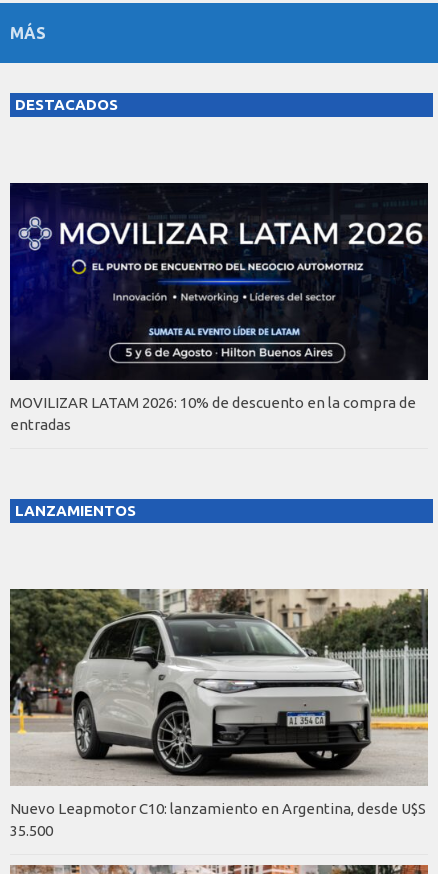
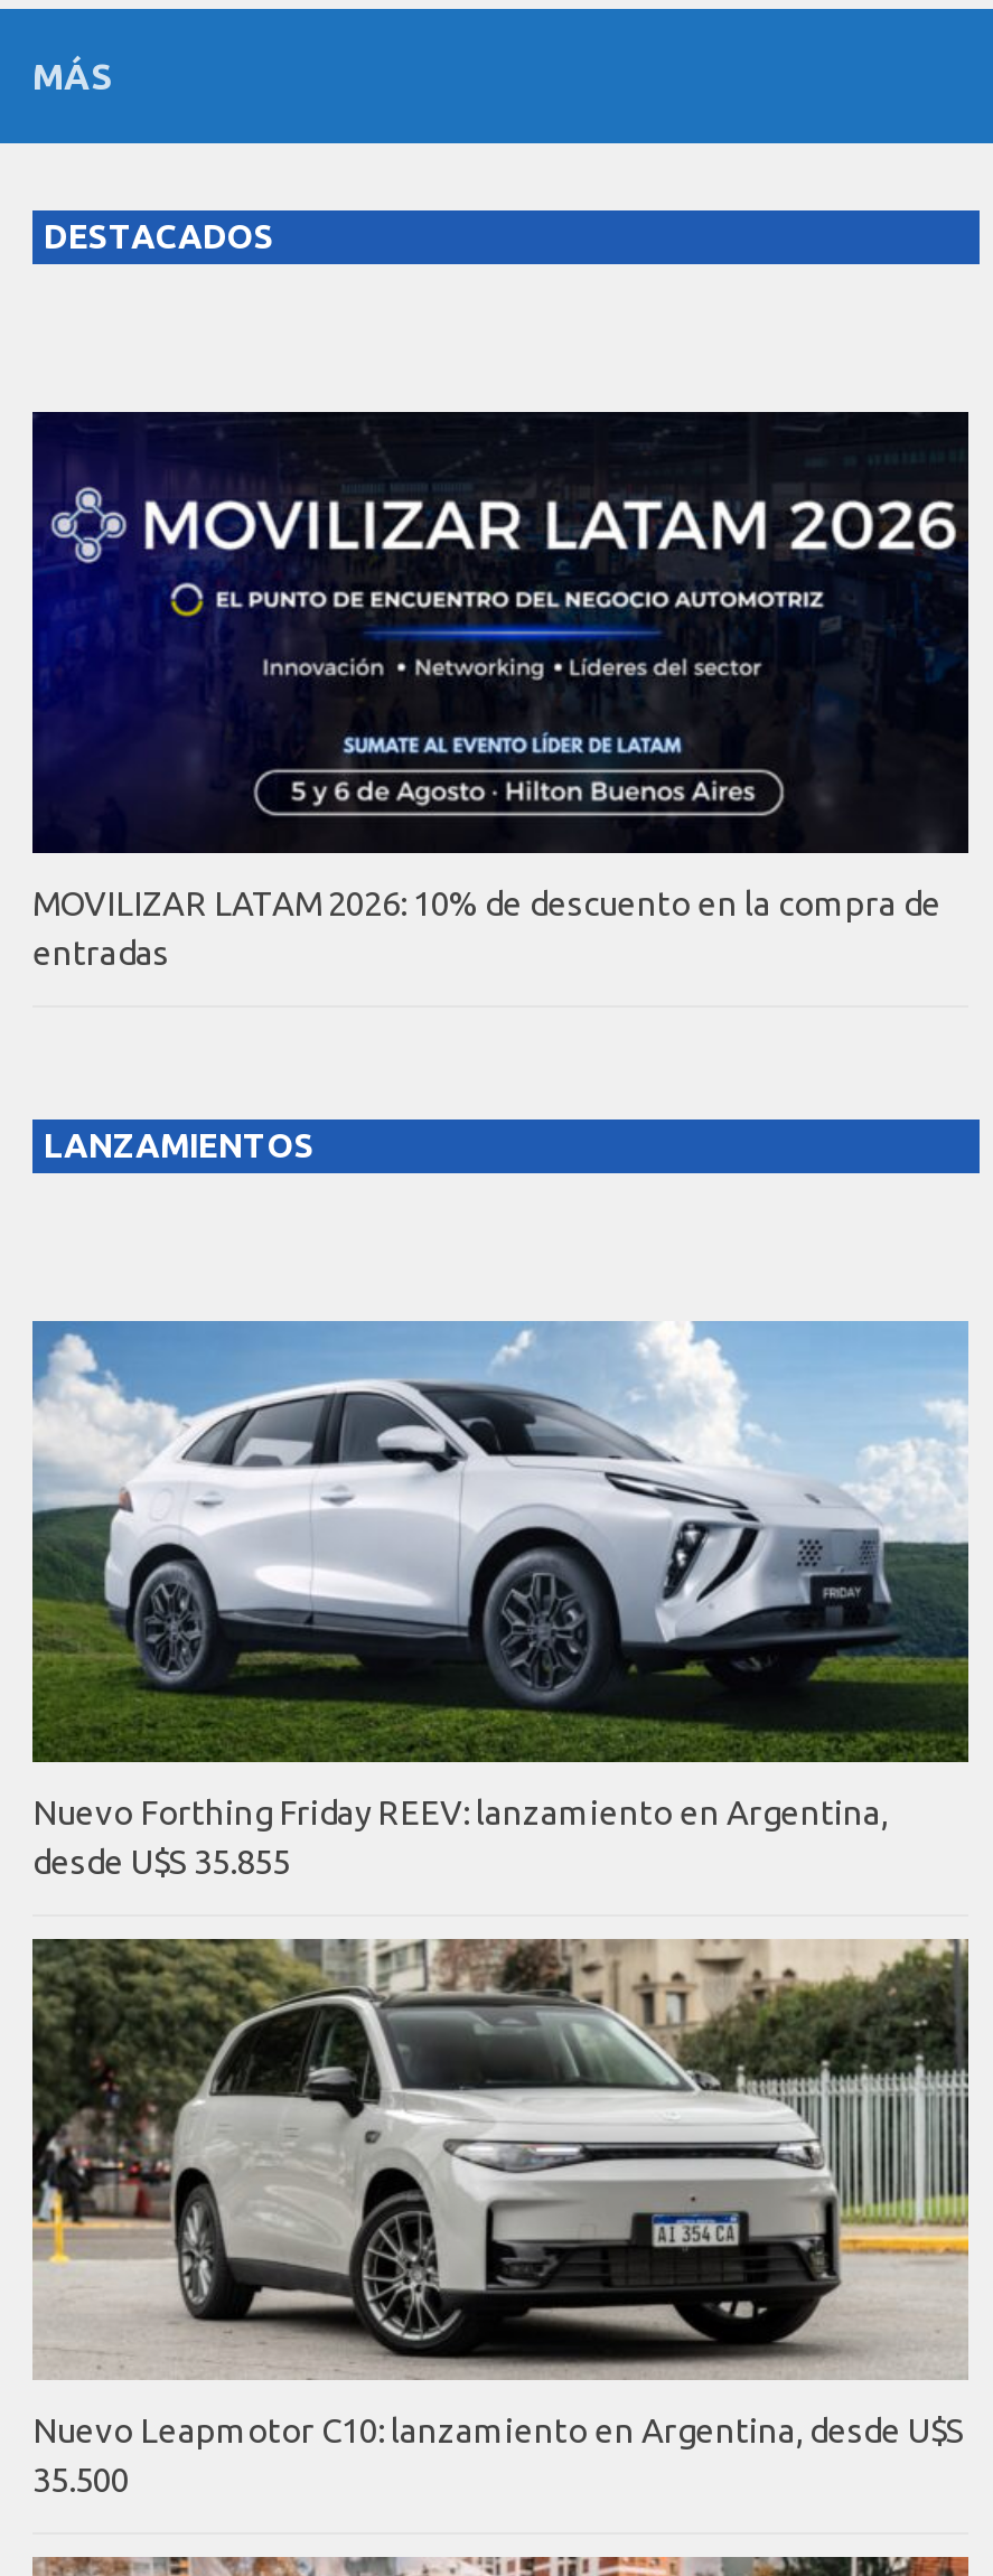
none -> [30,1319,971,1881] [image] | Nuevo Forthing Friday REEV: lanzamiento en Argentina, | desde U$S 35.855

